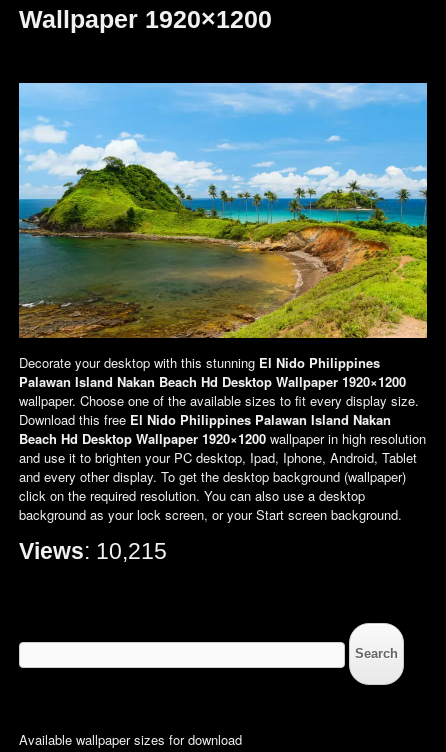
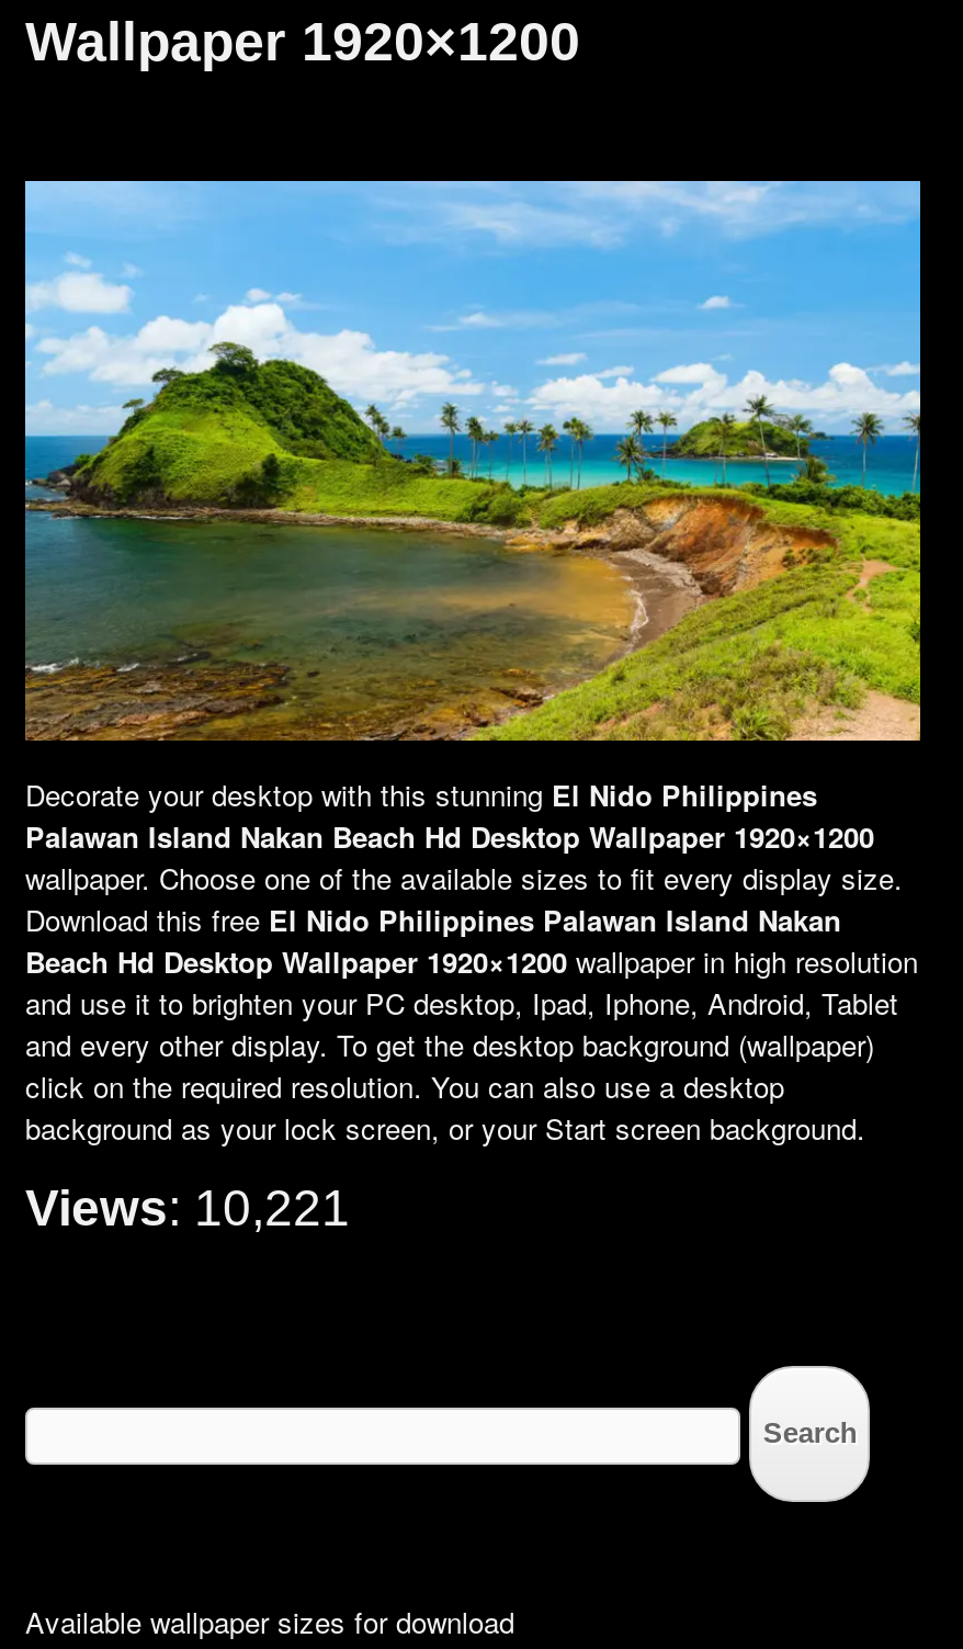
[19,538,167,564] Views: 10,215 -> [25,1179,350,1236] Views: 10,221

